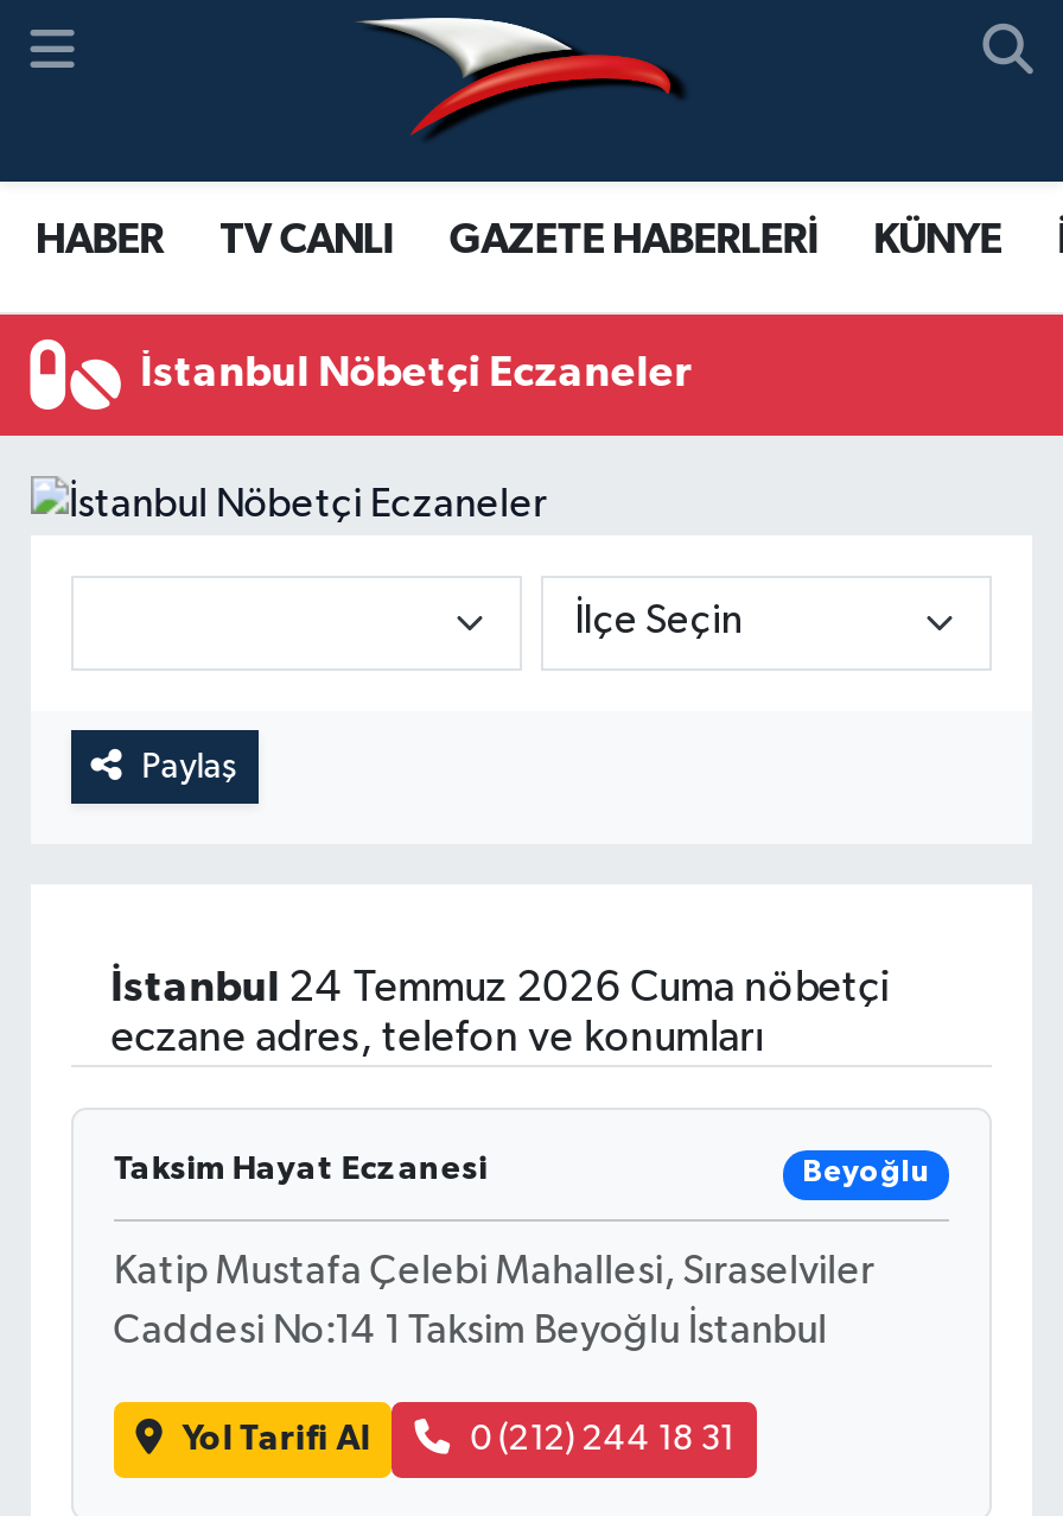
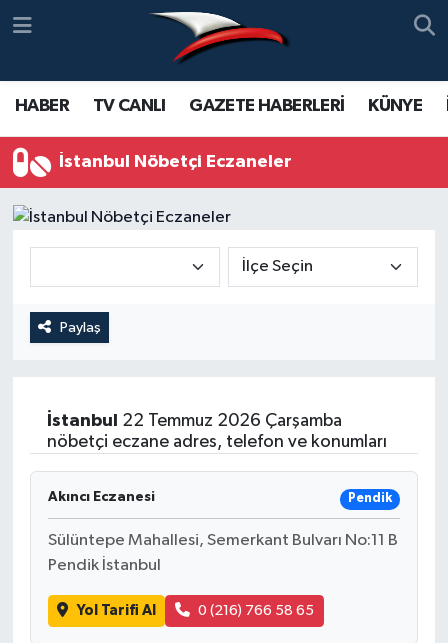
[111,967,889,1060] İstanbul 24 Temmuz 2026 Cuma nöbetçi | eczane adres, telefon ve konumları -> [47,412,387,451] İstanbul 22 Temmuz 2026 Çarşamba | nöbetçi eczane adres, telefon ve konumları
[113,1152,930,1189] Taksim Hayat Eczanesi | Beyoğlu -> [48,490,392,505] Akıncı Eczanesi | Pendik
[113,1252,875,1292] Katip Mustafa Çelebi Mahallesi, Sıraselviler -> [48,532,398,549] Sülüntepe Mahallesi, Semerkant Bulvarı No:11 B
[113,1311,828,1352] Caddesi No:14 1 Taksim Beyoğlu İstanbul -> [48,557,161,574] Pendik İstanbul
[470,1421,734,1457] 0 (212) 244 18 31 -> [198,603,314,618] 0 (216) 766 58 65

